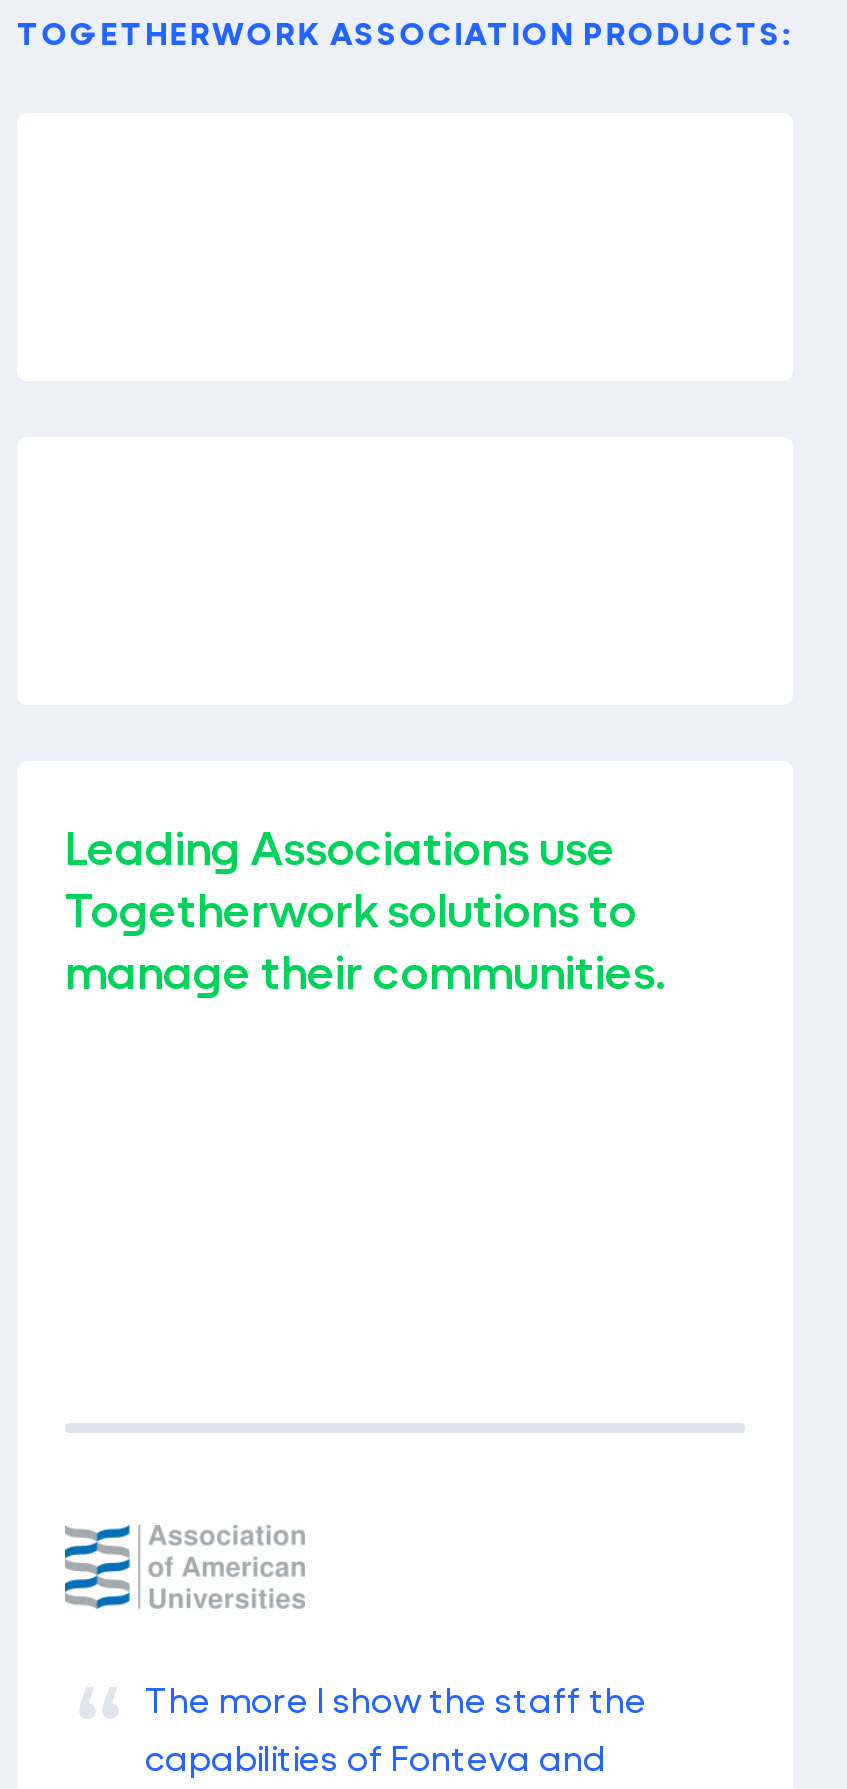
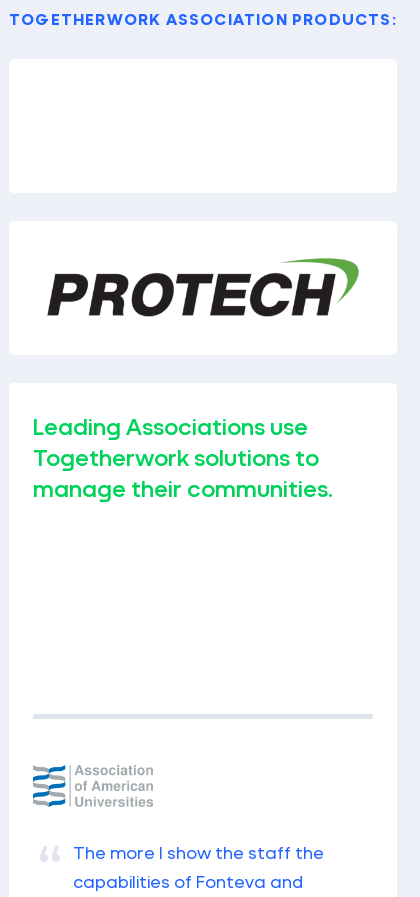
none -> [47,257,360,318] [image]

